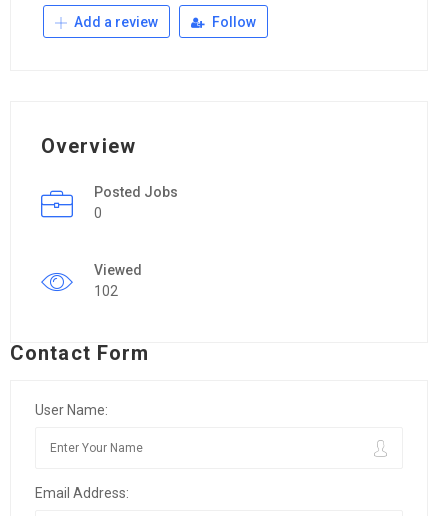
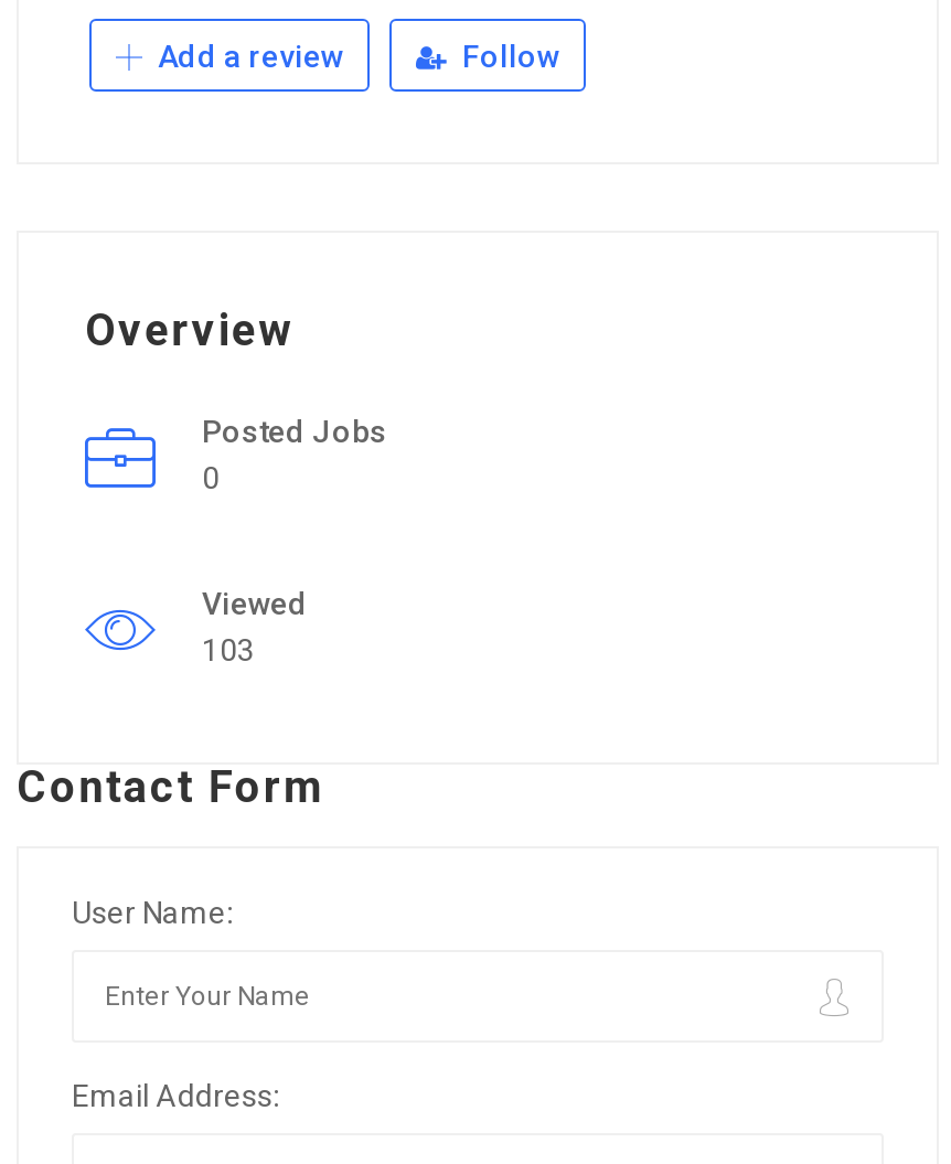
[94,283,118,299] 102 -> [202,632,255,668] 103

